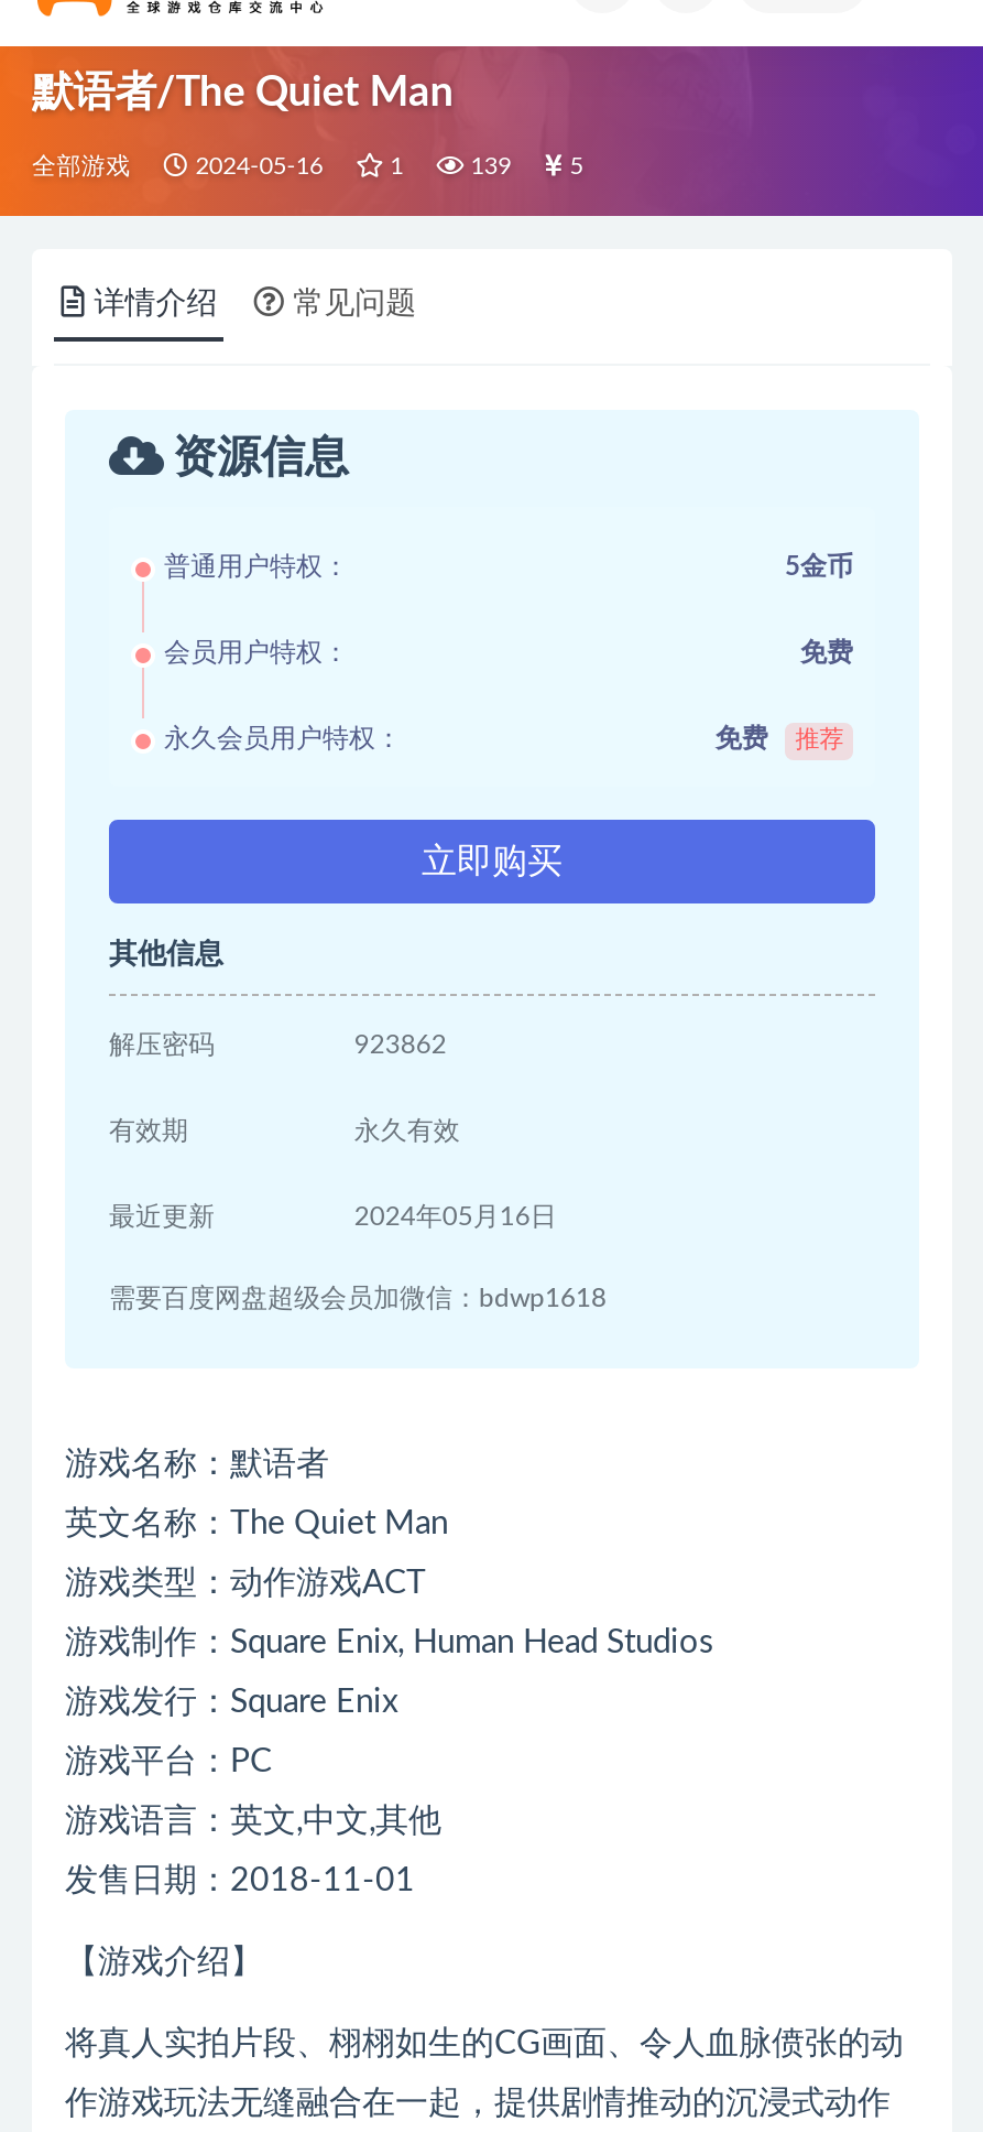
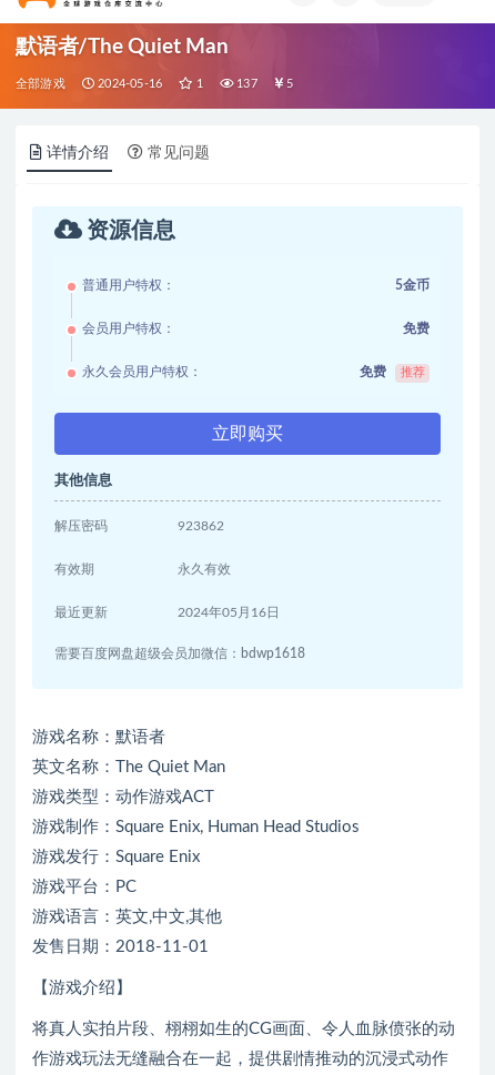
[463,154,511,178] 139 -> [233,78,257,90] 137

